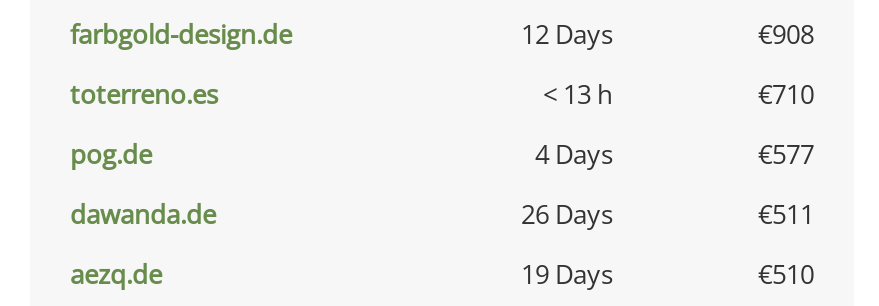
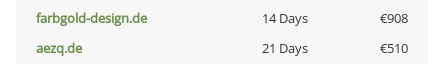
[521,16,613,52] 12 Days -> [261,9,307,27] 14 Days
[70,76,814,232] toterreno.es | < 13 h | €710 | pog.de | 4 Days | €577 | dawanda.de | 26 Days | €511 -> none
[521,256,613,292] 19 Days -> [261,39,307,57] 21 Days

